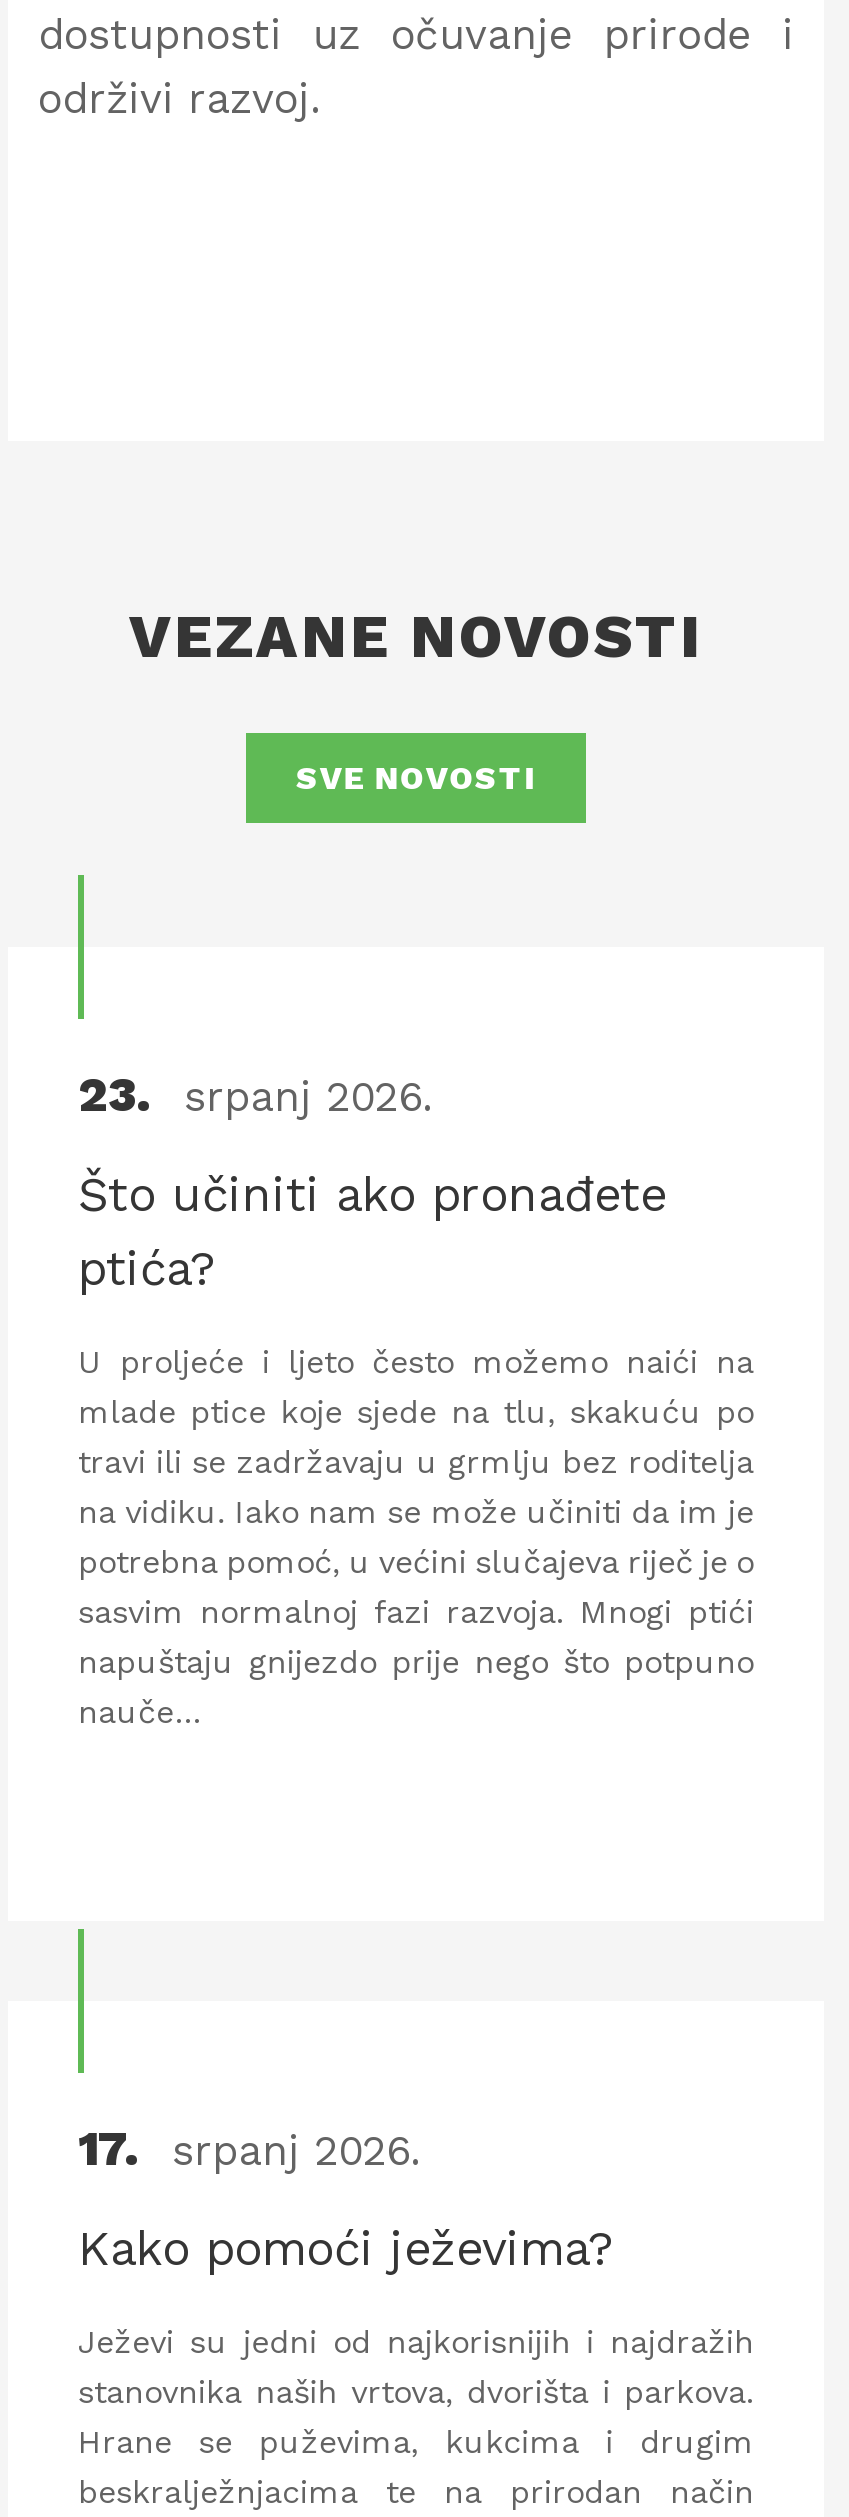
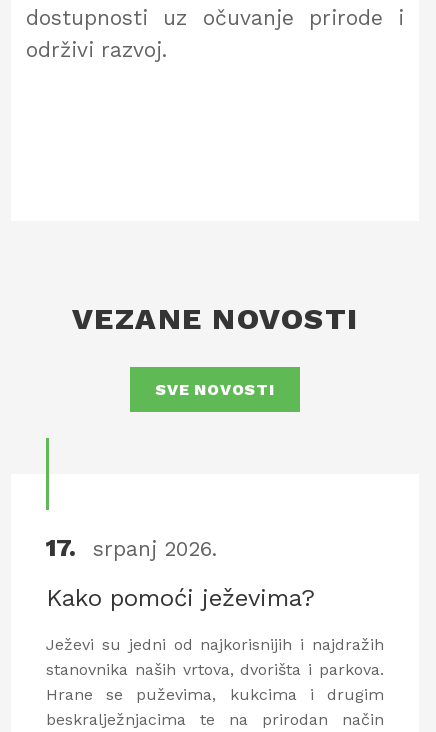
[78,1067,754,1731] 23. srpanj 2026. | Što učiniti ako pronađete | ptića? | U proljeće i ljeto često možemo naići na | mlade ptice koje sjede na tlu, skakuću po | travi ili se zadržavaju u grmlju bez roditelja | na vidiku. Iako nam se može učiniti da im je | potrebna pomoć, u većini slučajeva riječ je o | sasvim normalnoj fazi razvoja. Mnogi ptići | napuštaju gnijezdo prije nego što potpuno | nauče… -> none

